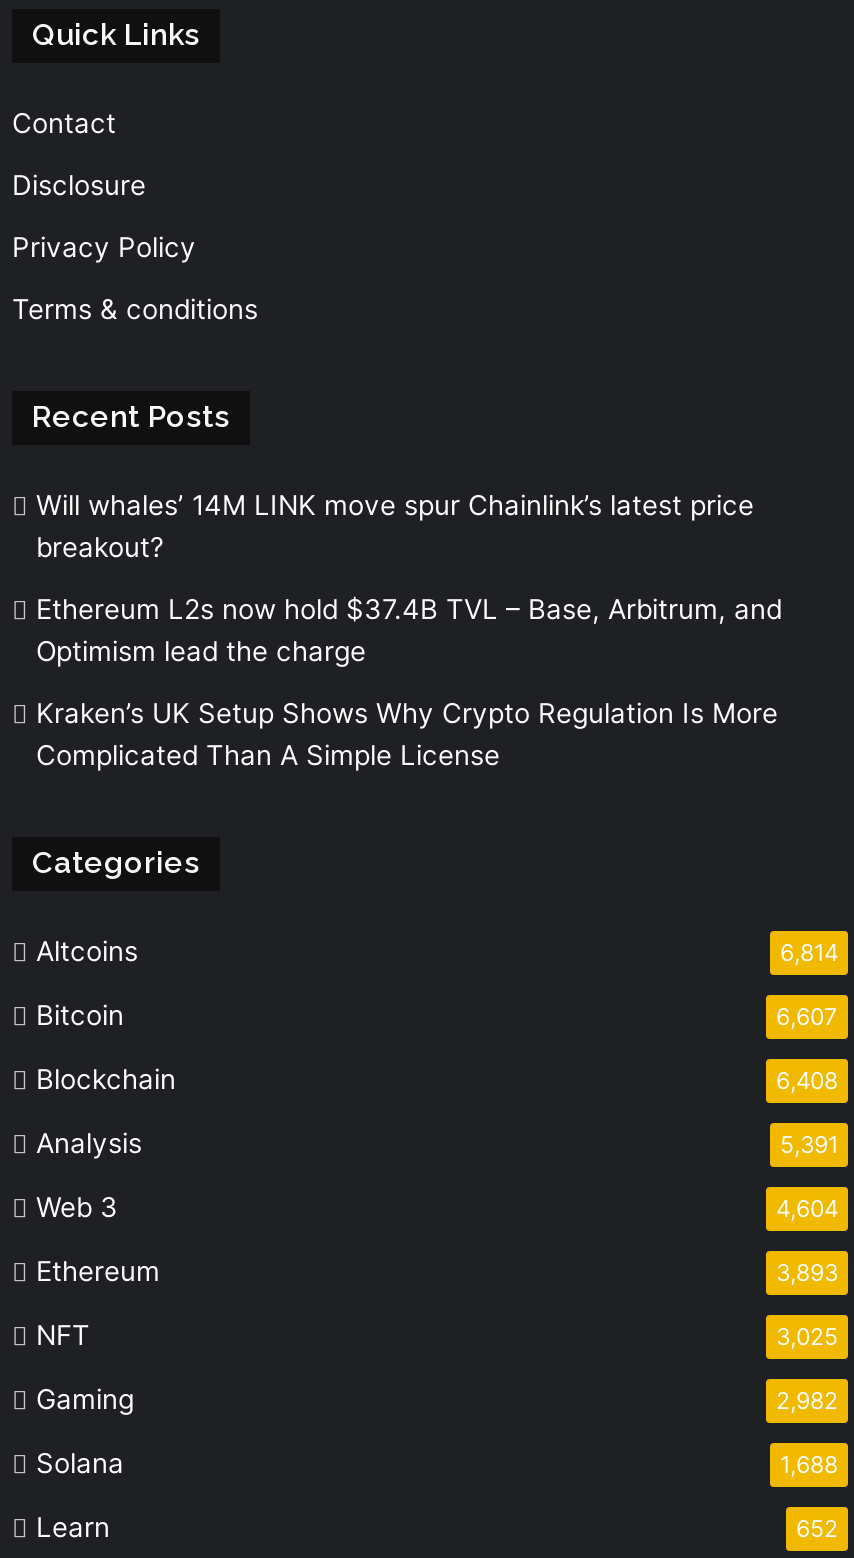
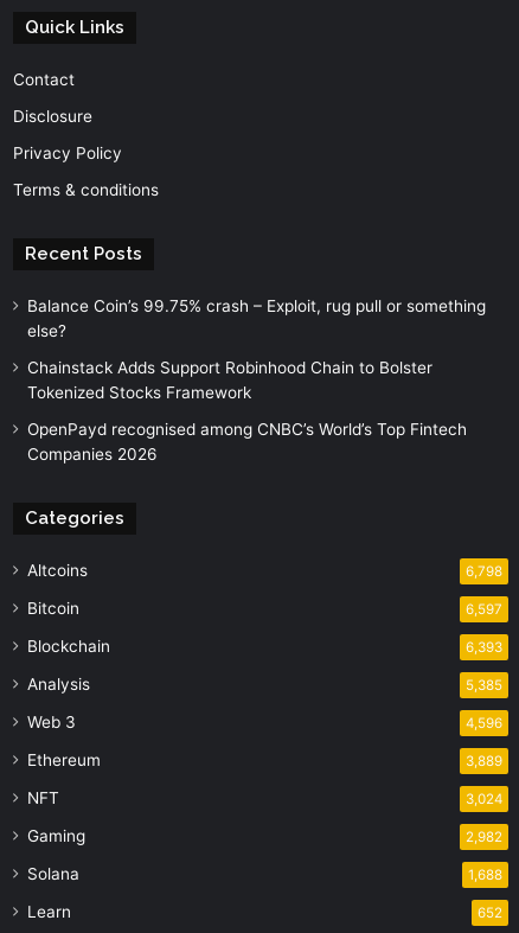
[36,489,754,563] Will whales’ 14M LINK move spur Chainlink’s latest price | breakout? -> [27,297,486,341] Balance Coin’s 99.75% crash – Exploit, rug pull or something | else?
[36,593,782,667] Ethereum L2s now hold $37.4B TVL – Base, Arbitrum, and | Optimism lead the charge -> [27,359,432,402] Chainstack Adds Support Robinhood Chain to Bolster | Tokenized Stocks Framework
[36,697,778,771] Kraken’s UK Setup Shows Why Crypto Regulation Is More | Complicated Than A Simple License -> [27,420,467,464] OpenPayd recognised among CNBC’s World’s Top Fintech | Companies 2026
[780,939,838,967] 6,814 -> [466,564,502,580] 6,798
[776,1003,838,1031] 6,607 -> [466,602,502,618] 6,597
[776,1067,838,1095] 6,408 -> [466,640,502,656] 6,393
[780,1131,838,1159] 5,391 -> [466,678,502,694] 5,385
[776,1195,838,1223] 4,604 -> [466,715,502,732] 4,596
[776,1259,838,1287] 3,893 -> [466,753,502,770] 3,889
[776,1323,838,1351] 3,025 -> [466,791,502,808] 3,024

